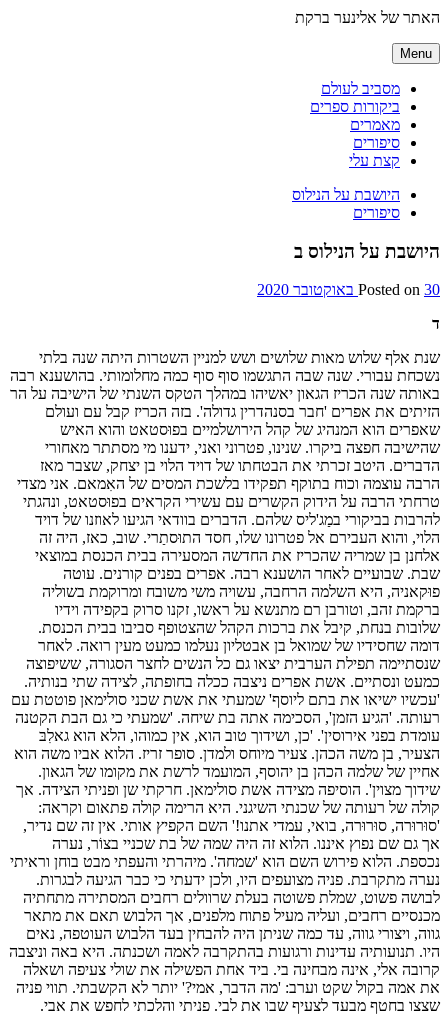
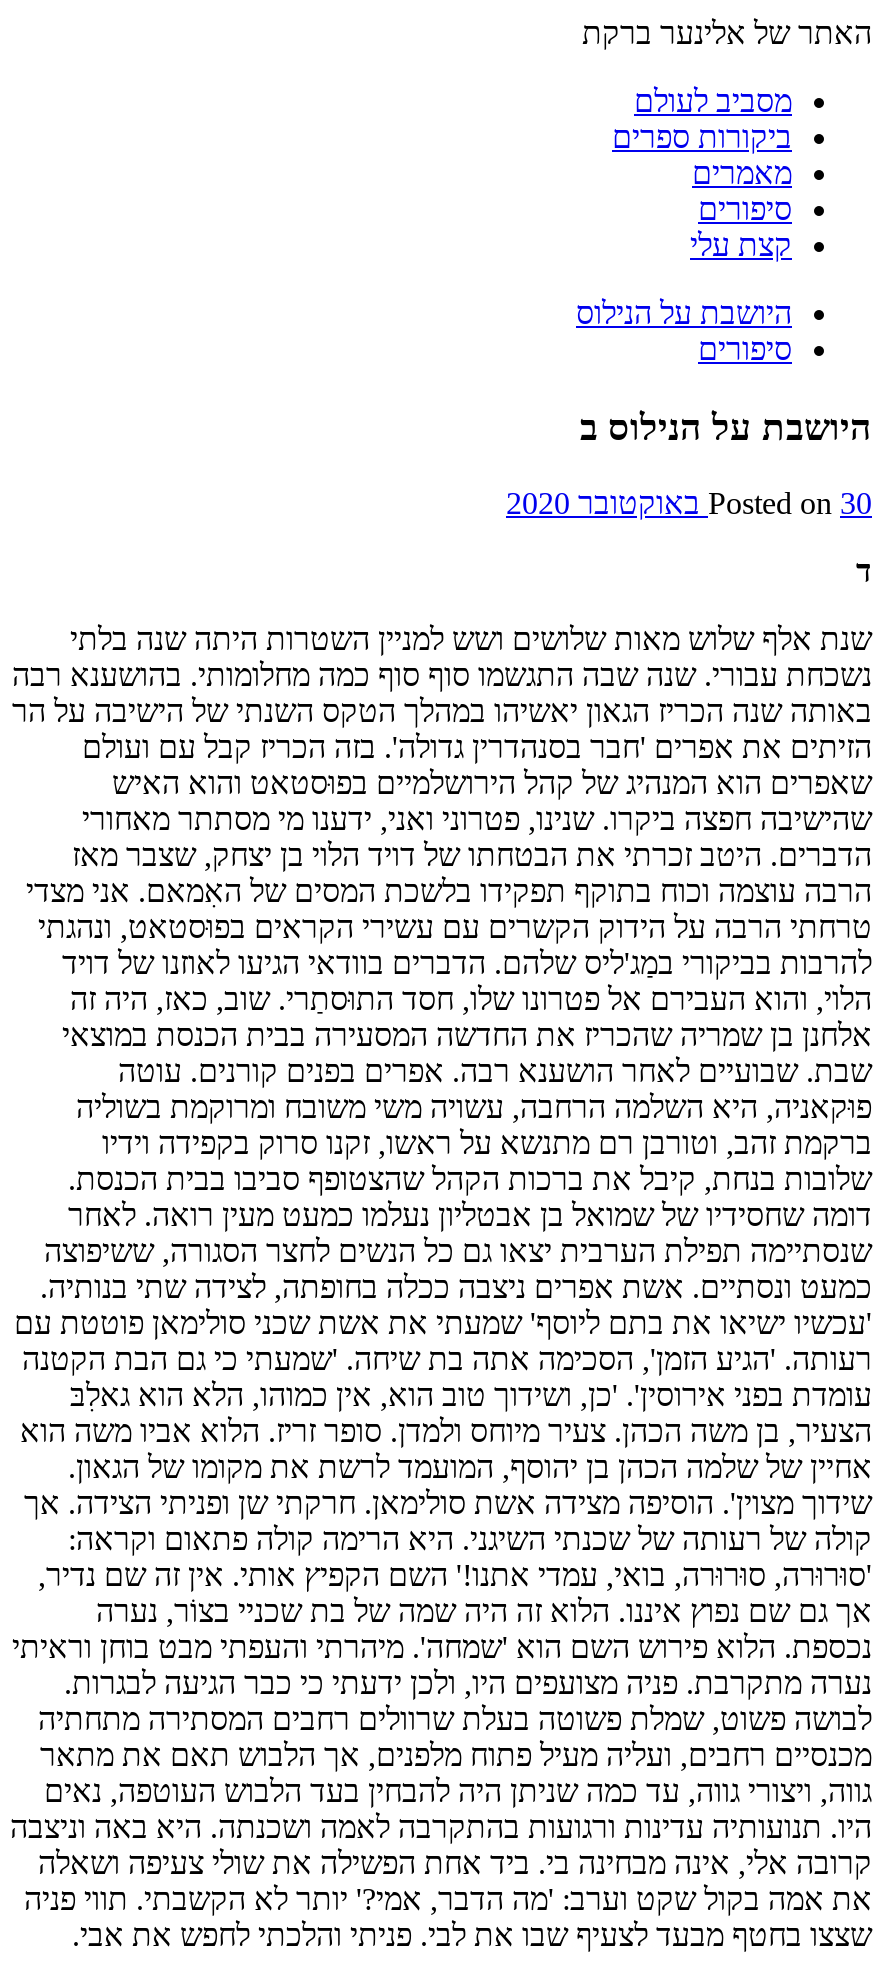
[400,46,432,61] Menu -> none

